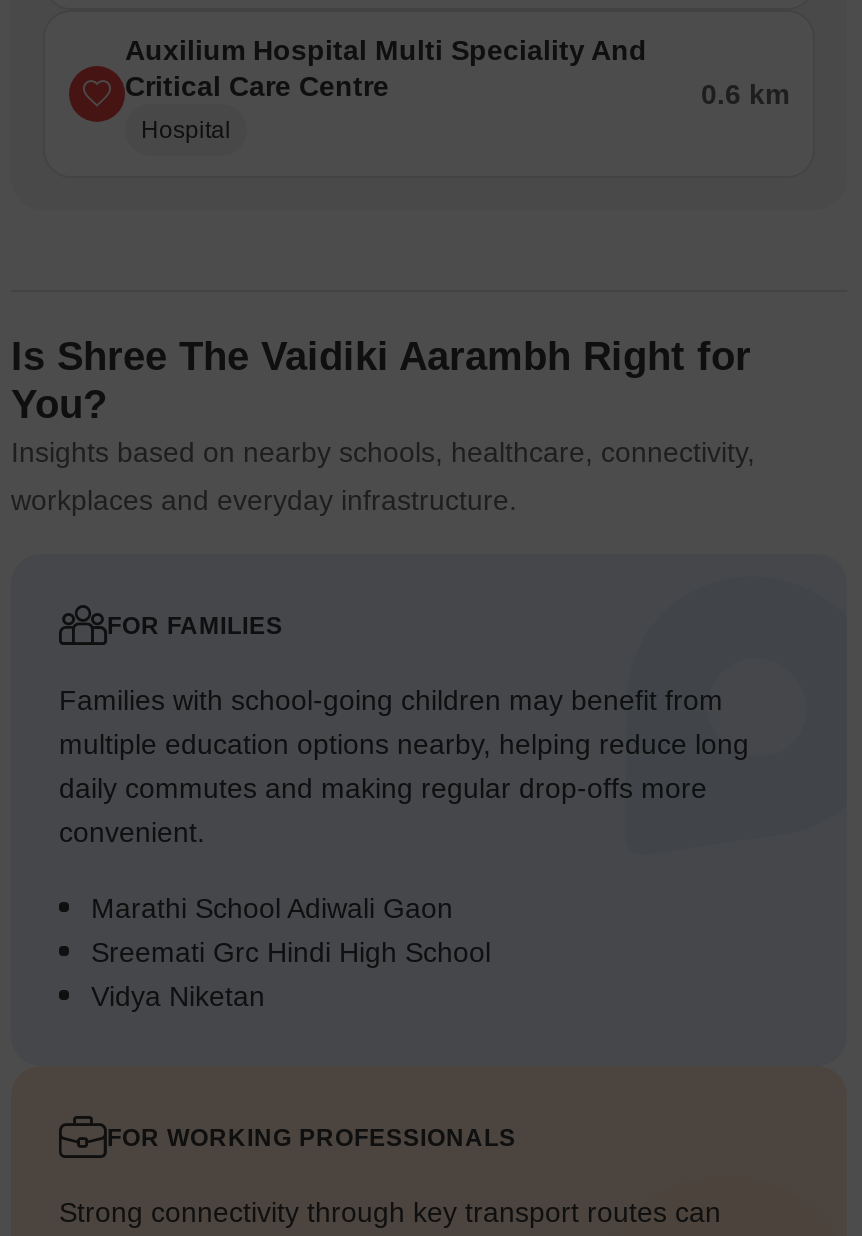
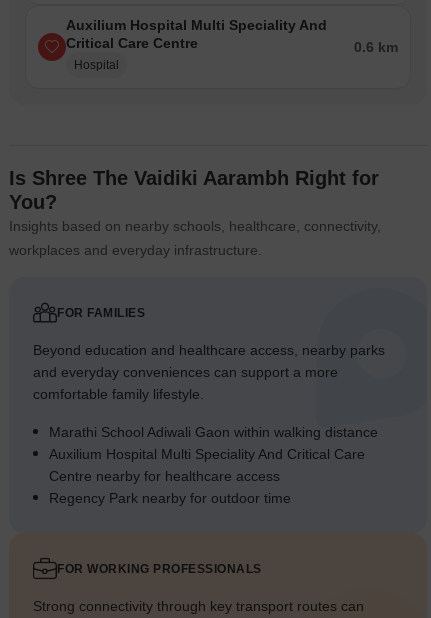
[59,685,749,849] Families with school-going children may benefit from | multiple education options nearby, helping reduce long | daily commutes and making regular drop-offs more | convenient. -> [33,342,385,402] Beyond education and healthcare access, nearby parks | and everyday conveniences can support a more | comfortable family lifestyle.
[91,893,491,1013] Marathi School Adiwali Gaon | Sreemati Grc Hindi High School | Vidya Niketan -> [49,424,378,506] Marathi School Adiwali Gaon within walking distance | Auxilium Hospital Multi Speciality And Critical Care | Centre nearby for healthcare access | Regency Park nearby for outdoor time

